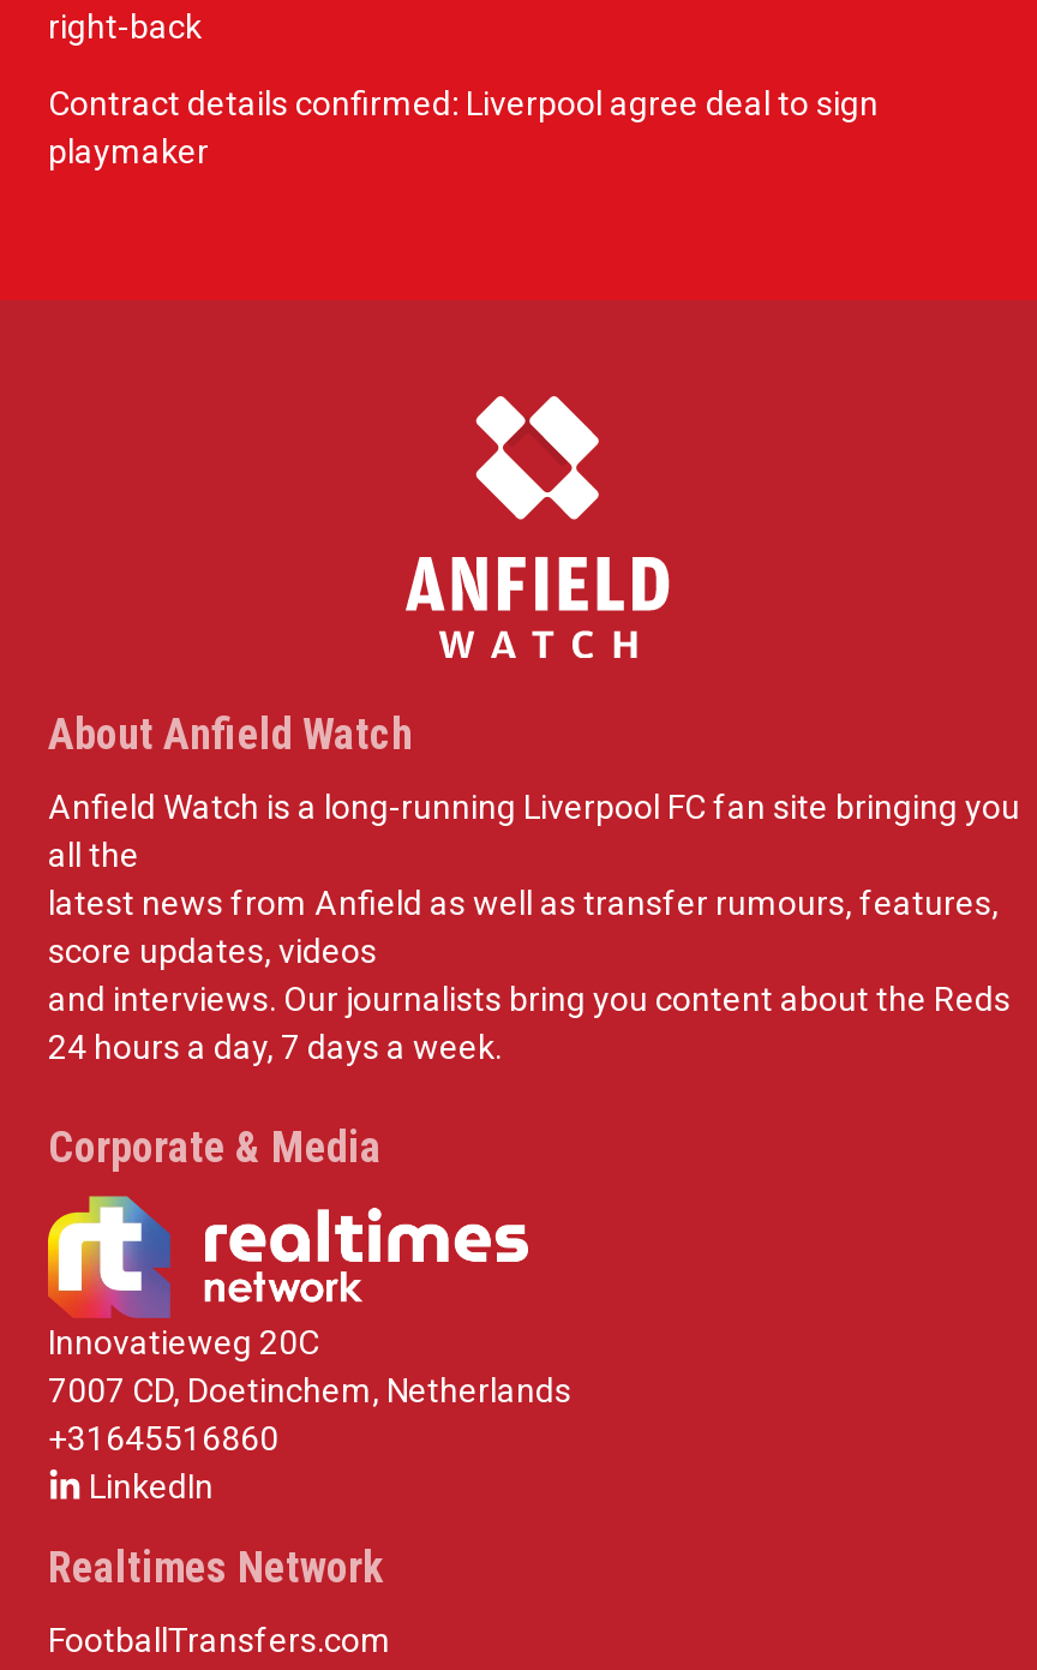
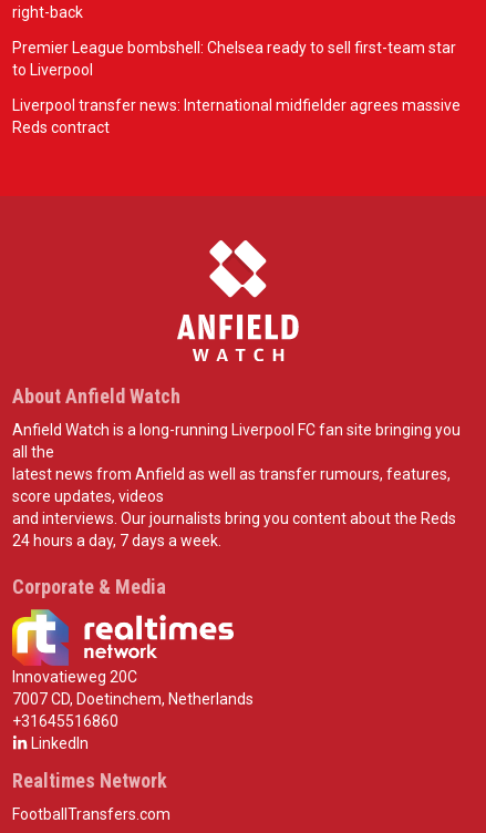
[48,84,879,171] Contract details confirmed: Liverpool agree deal to sign | playmaker -> [12,39,461,136] Premier League bombshell: Chelsea ready to sell first-team star | to Liverpool | Liverpool transfer news: International midfielder agrees massive | Reds contract

